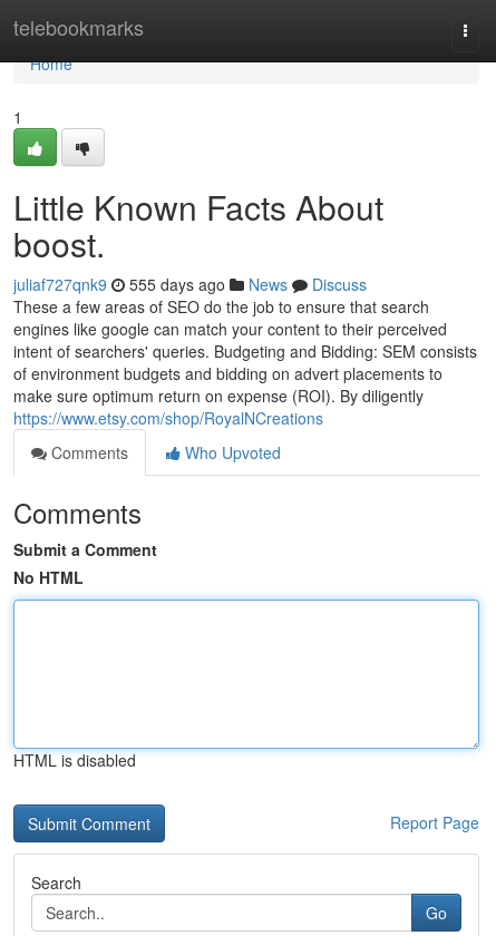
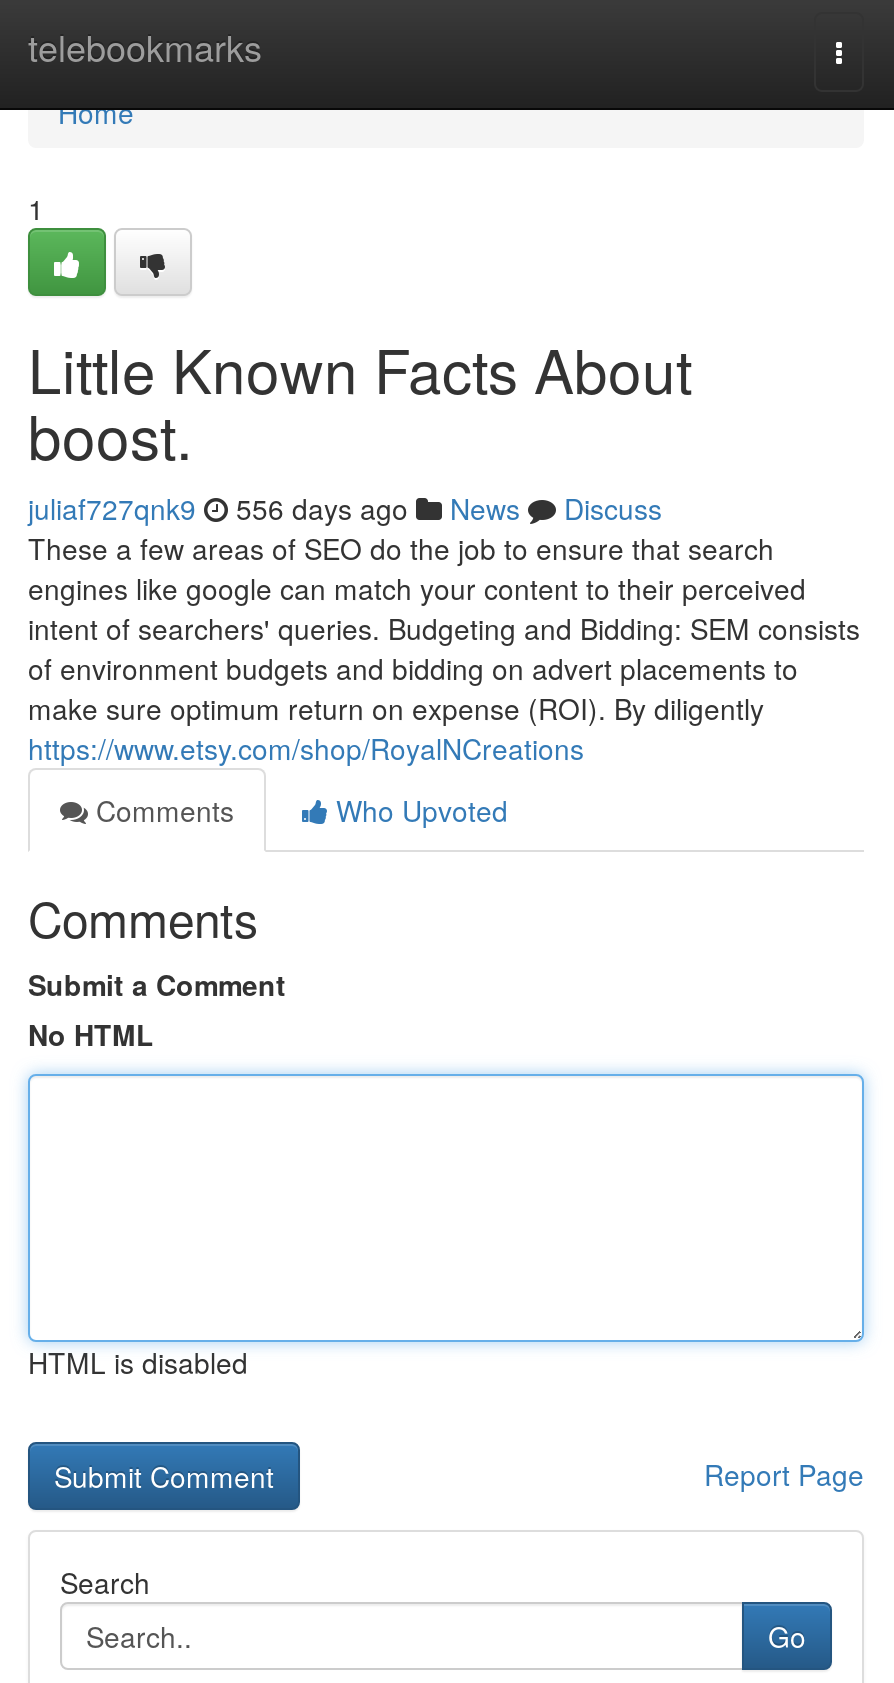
[13,273,367,295] juliaf727qnk9 555 days ago News Discuss -> [28,488,662,528] juliaf727qnk9 556 days ago News Discuss

